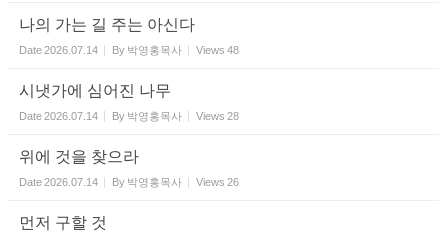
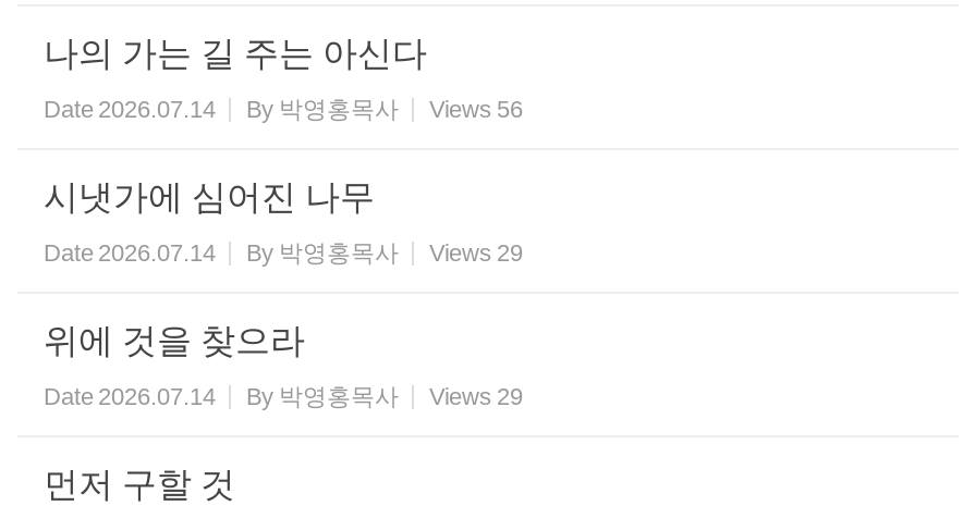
[19,44,239,56] Date 2026.07.14 By 박영홍목사 Views 48 -> [44,96,523,122] Date 2026.07.14 By 박영홍목사 Views 56
[19,110,239,122] Date 2026.07.14 By 박영홍목사 Views 28 -> [44,239,523,265] Date 2026.07.14 By 박영홍목사 Views 29
[19,176,239,188] Date 2026.07.14 By 박영홍목사 Views 26 -> [44,383,523,409] Date 2026.07.14 By 박영홍목사 Views 29

